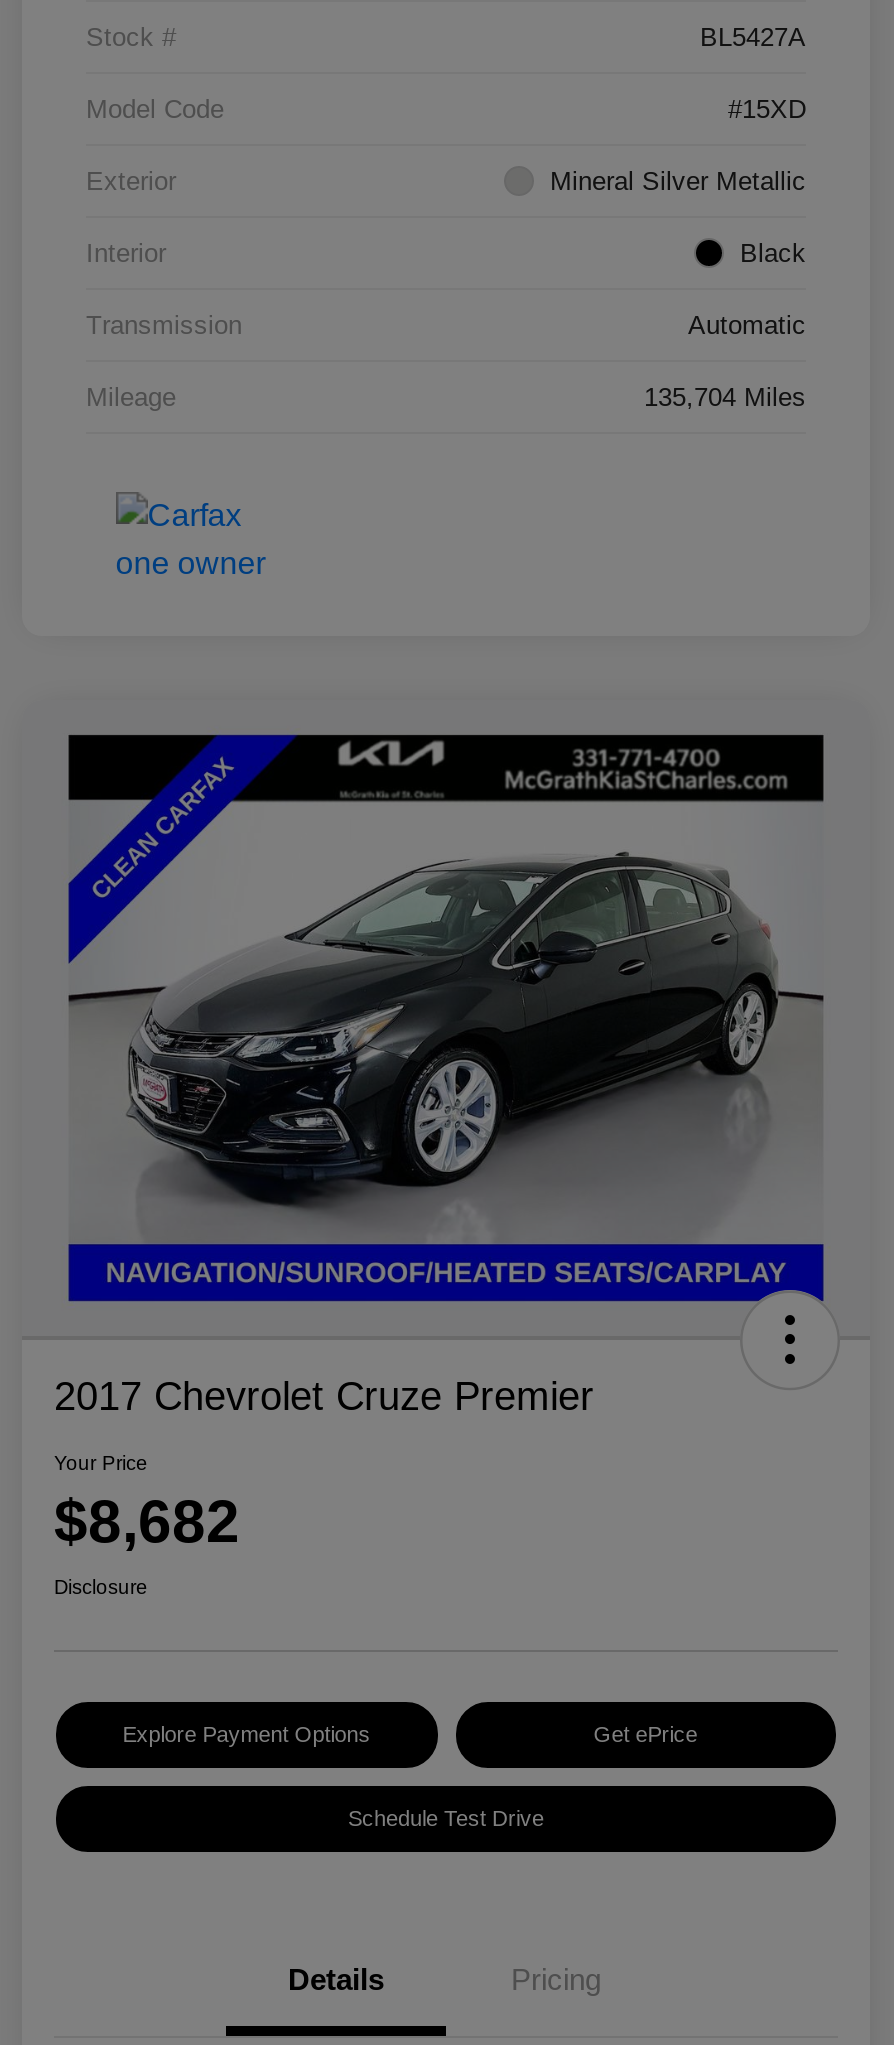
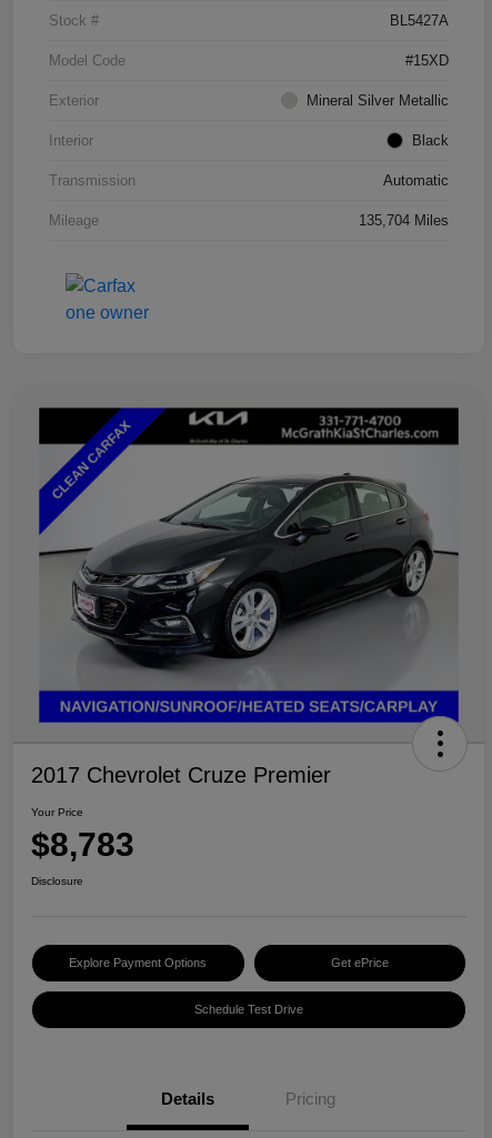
[54,1488,240,1554] $8,682 -> [31,826,134,863] $8,783

